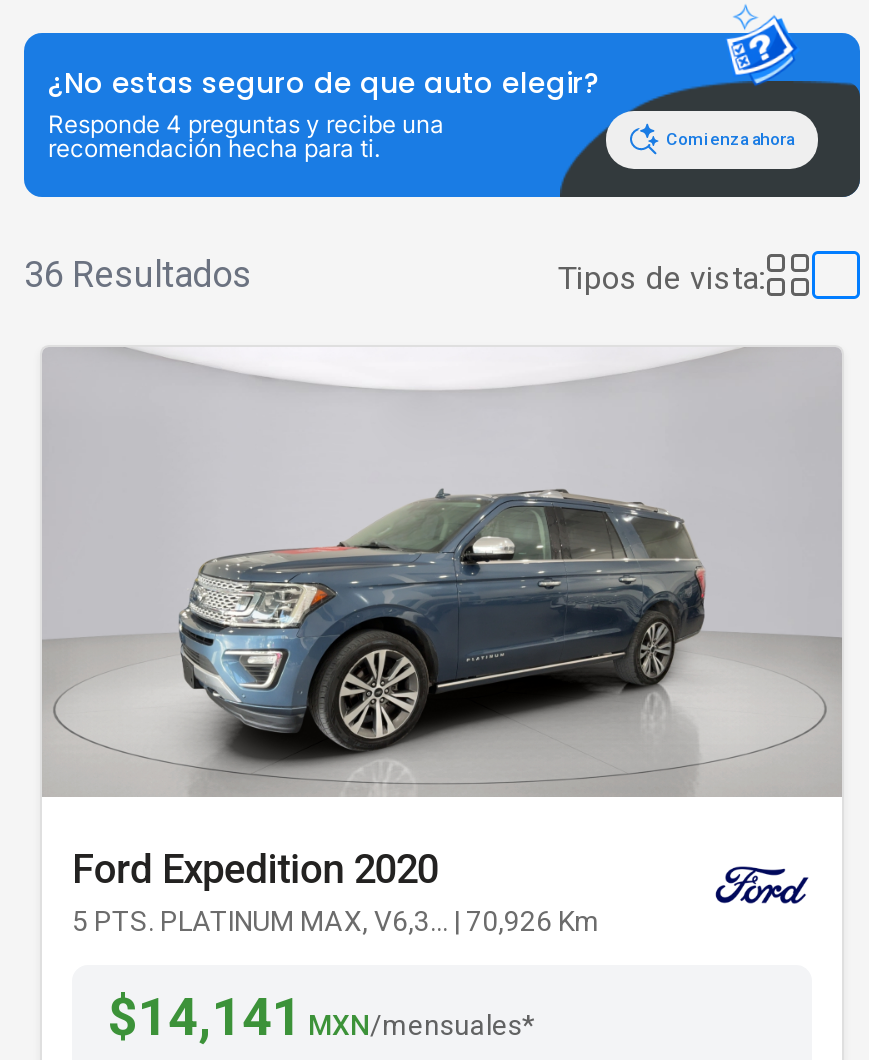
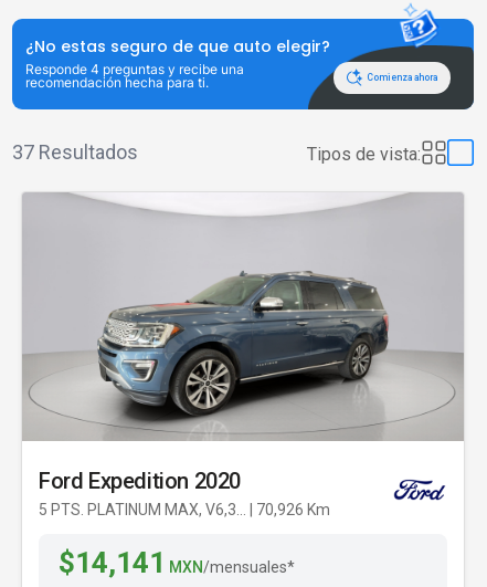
[24,252,252,294] 36 Resultados -> [12,140,138,163] 37 Resultados

